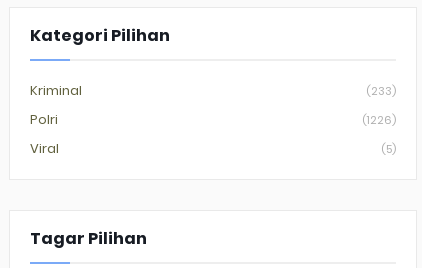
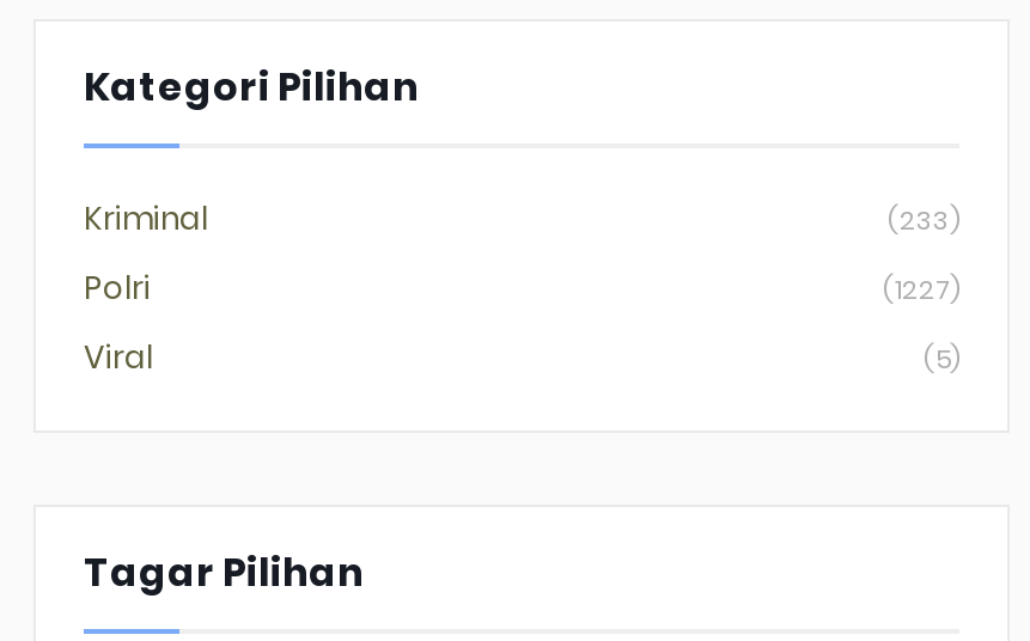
[362,112,396,128] (1226) -> [883,270,959,309] (1227)

